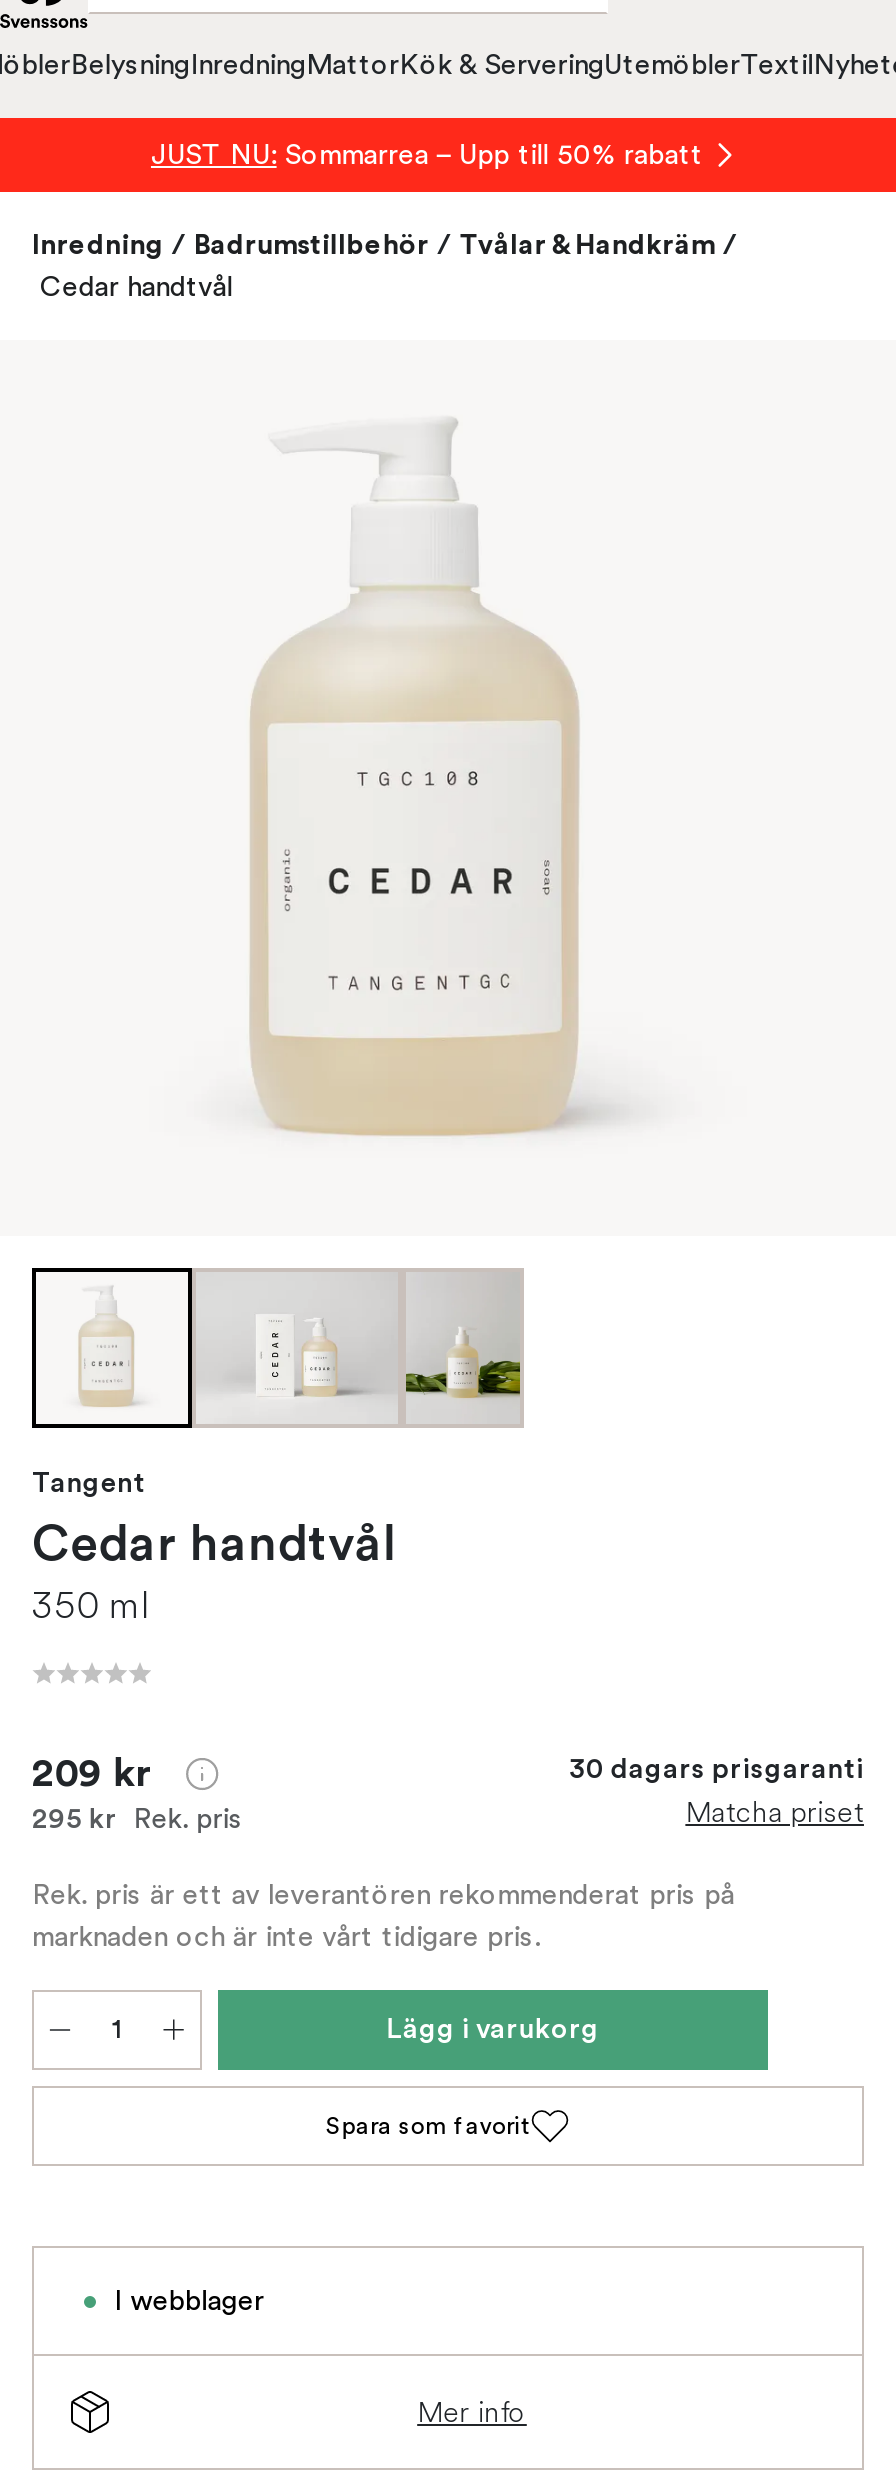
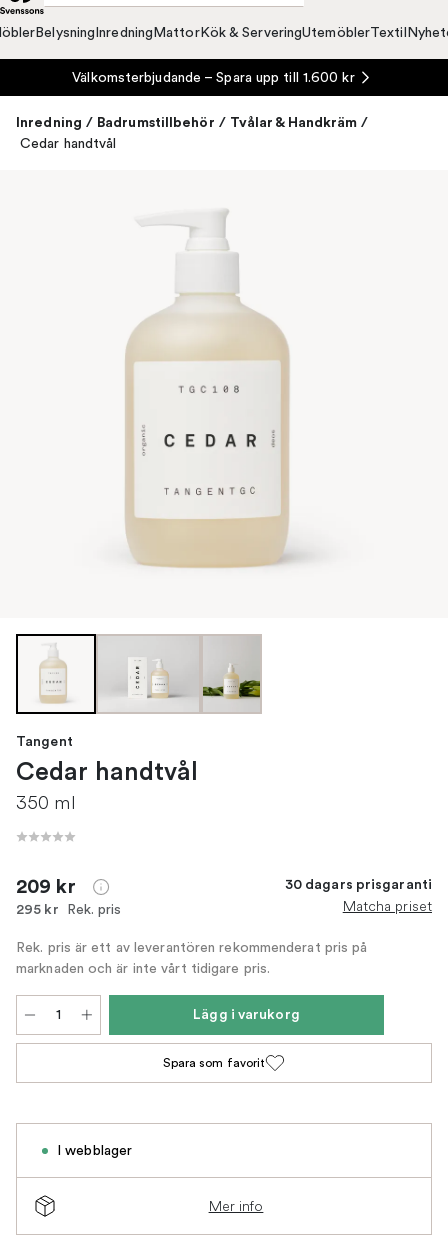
[151,140,703,170] JUST NU: Sommarrea – Upp till 50% rabatt -> [72,70,355,85] Välkomsterbjudande – Spara upp till 1.600 kr

